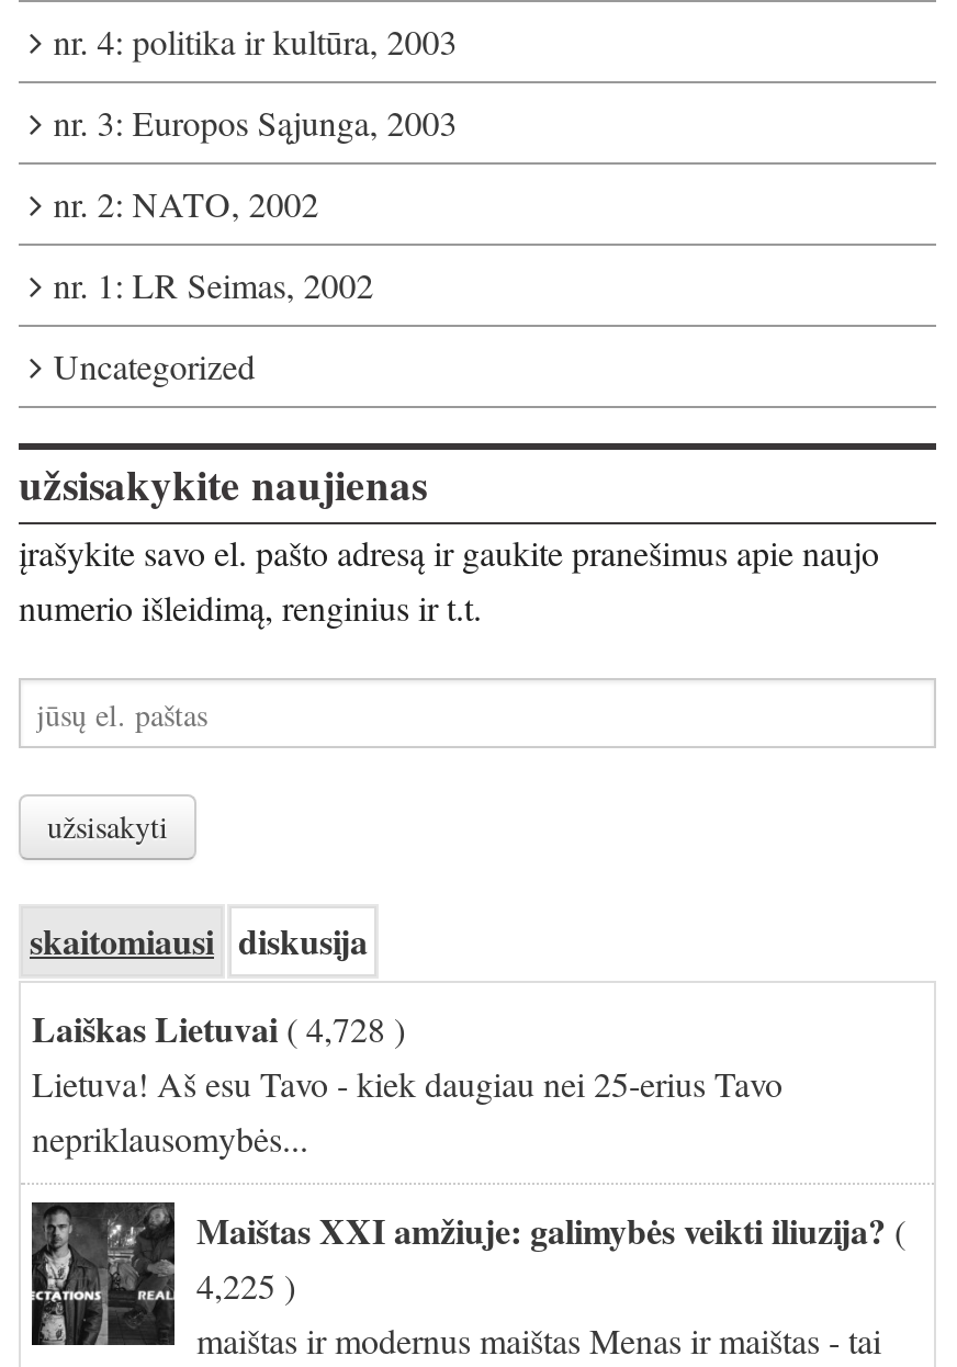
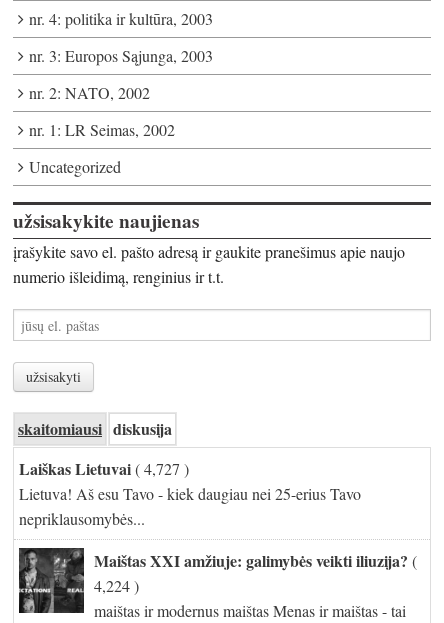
[32,1002,405,1053] Laiškas Lietuvai ( 4,728 ) -> [19,457,189,480] Laiškas Lietuvai ( 4,727 )
[196,1261,295,1307] 4,225 ) -> [94,575,139,596] 4,224 )

